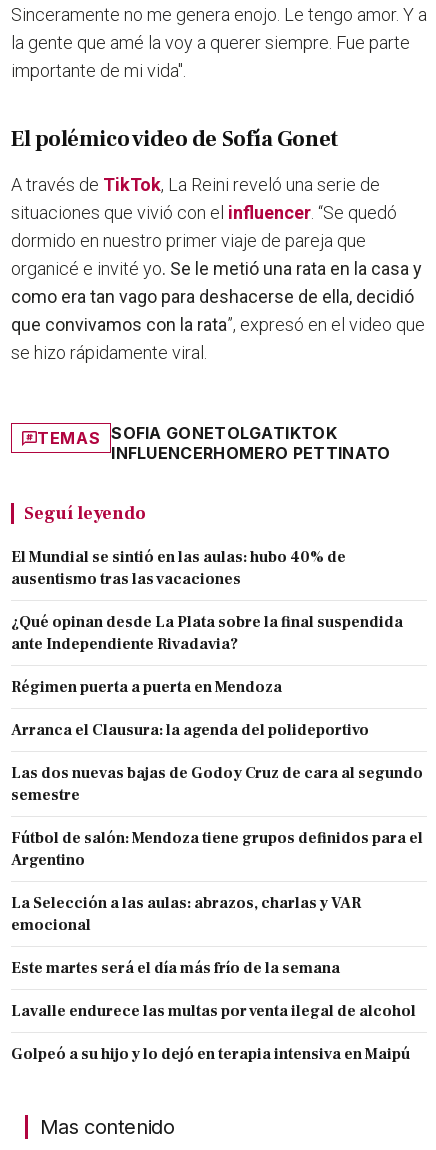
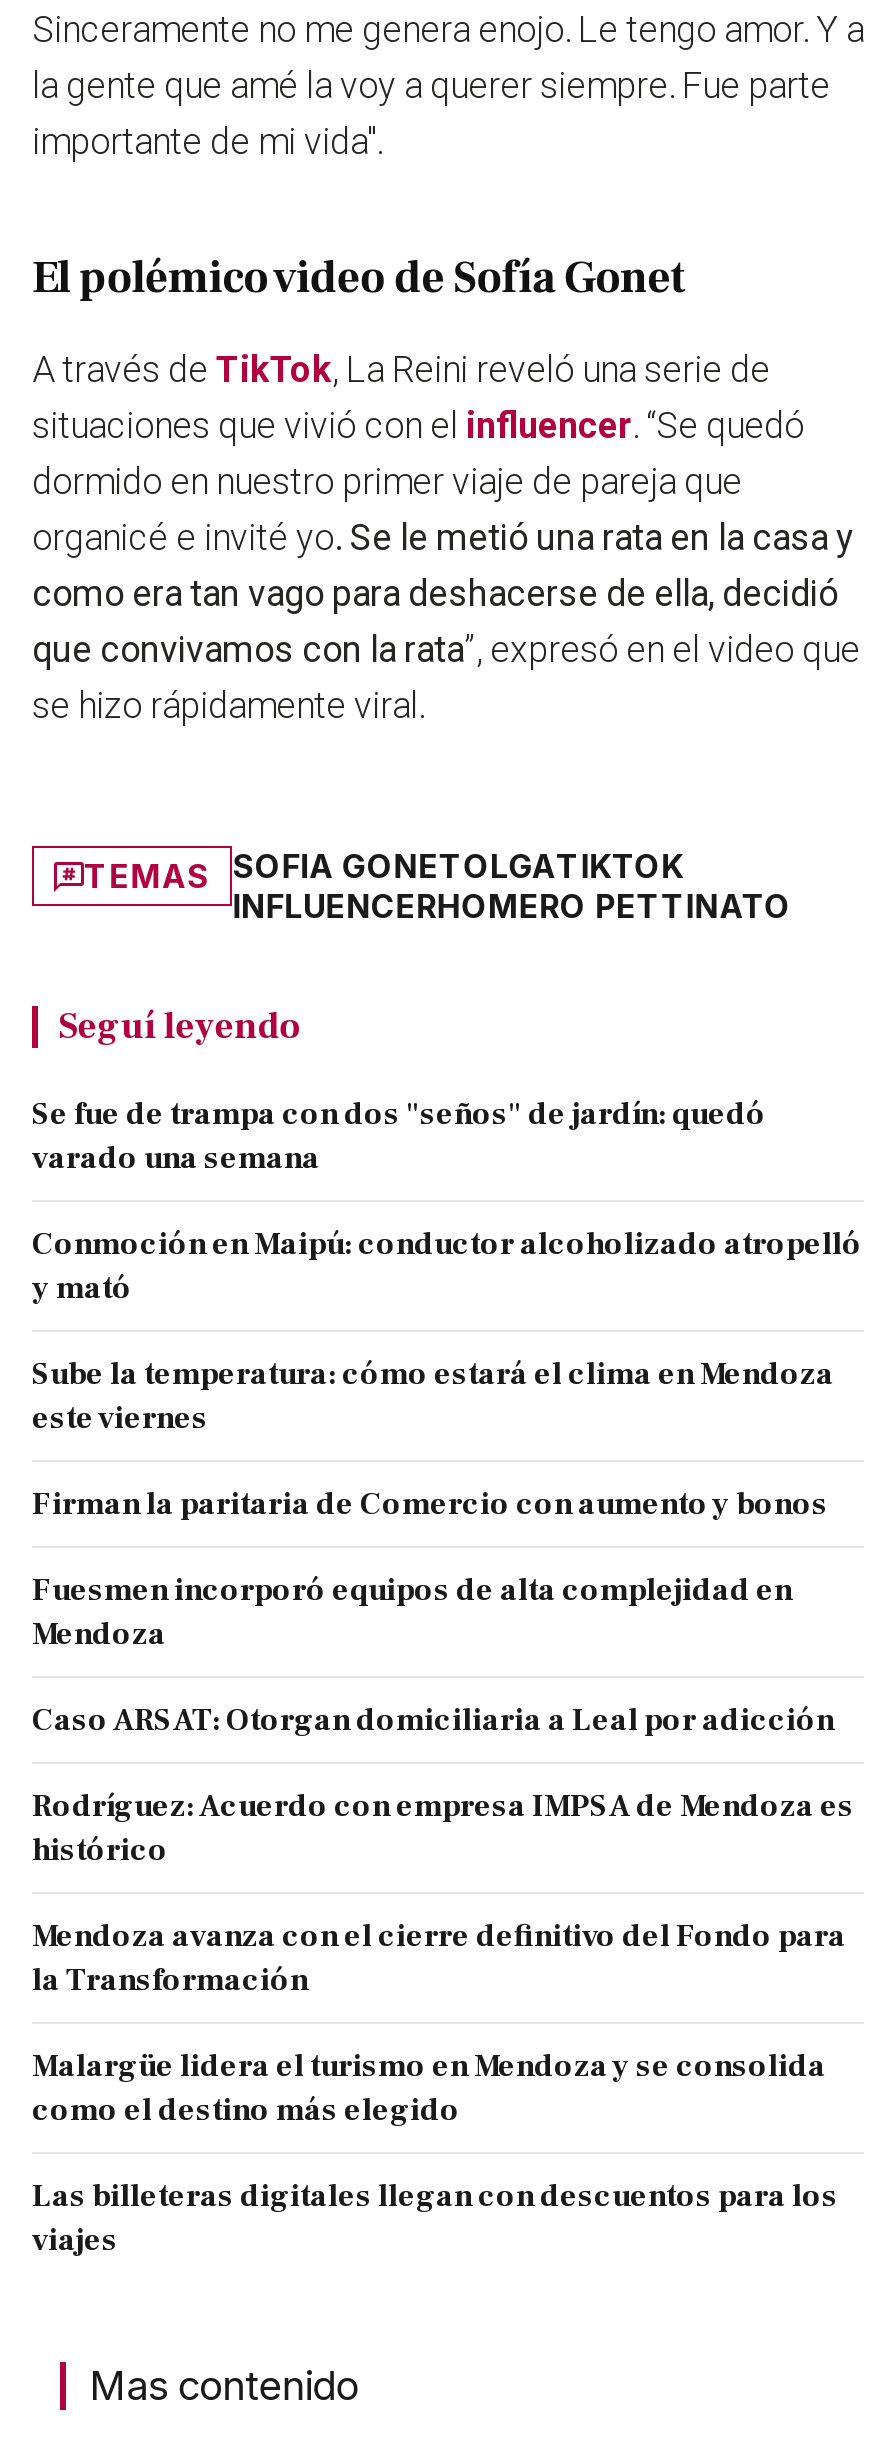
[11,547,346,589] El Mundial se sintió en las aulas: hubo 40% de | ausentismo tras las vacaciones -> [32,1094,766,1178] Se fue de trampa con dos "seños" de jardín: quedó | varado una semana
[11,612,403,654] ¿Qué opinan desde La Plata sobre la final suspendida | ante Independiente Rivadavia? -> [32,1224,862,1308] Conmoción en Maipú: conductor alcoholizado atropelló | y mató
[11,677,282,697] Régimen puerta a puerta en Mendoza -> [32,1354,834,1438] Sube la temperatura: cómo estará el clima en Mendoza | este viernes
[11,720,369,740] Arranca el Clausura: la agenda del polideportivo -> [32,1484,828,1524] Firman la paritaria de Comercio con aumento y bonos
[11,763,423,805] Las dos nuevas bajas de Godoy Cruz de cara al segundo | semestre -> [32,1570,792,1654] Fuesmen incorporó equipos de alta complejidad en | Mendoza
[11,828,423,870] Fútbol de salón: Mendoza tiene grupos definidos para el | Argentino -> [32,1700,834,1740] Caso ARSAT: Otorgan domiciliaria a Leal por adicción
[11,893,361,935] La Selección a las aulas: abrazos, charlas y VAR | emocional -> [32,1786,854,1870] Rodríguez: Acuerdo con empresa IMPSA de Mendoza es | histórico
[11,958,340,978] Este martes será el día más frío de la semana -> [32,1916,846,2000] Mendoza avanza con el cierre definitivo del Fondo para | la Transformación
[11,1001,416,1021] Lavalle endurece las multas por venta ilegal de alcohol -> [32,2046,826,2130] Malargüe lidera el turismo en Mendoza y se consolida | como el destino más elegido
[11,1044,410,1064] Golpeó a su hijo y lo dejó en terapia intensiva en Maipú -> [32,2176,838,2260] Las billeteras digitales llegan con descuentos para los | viajes

